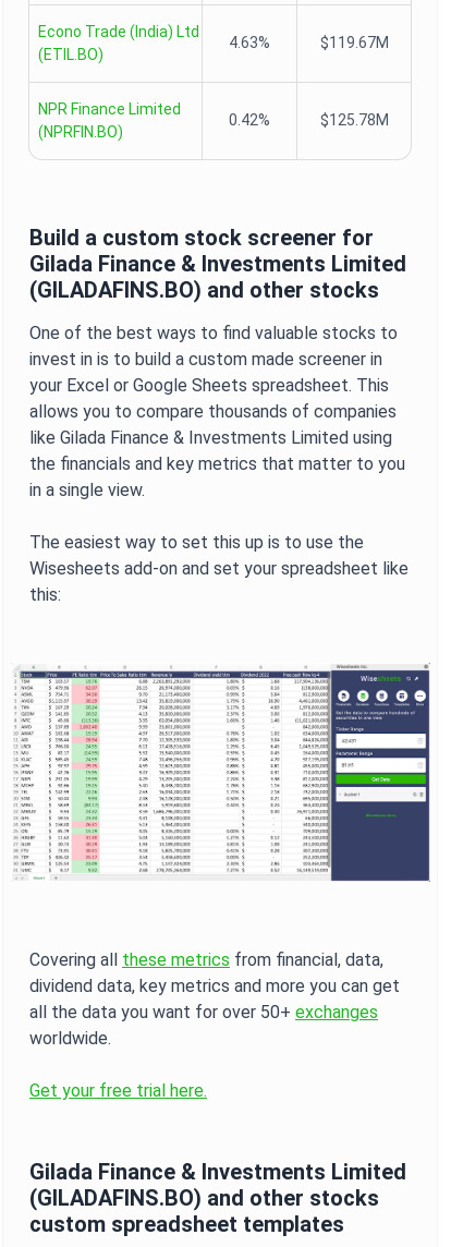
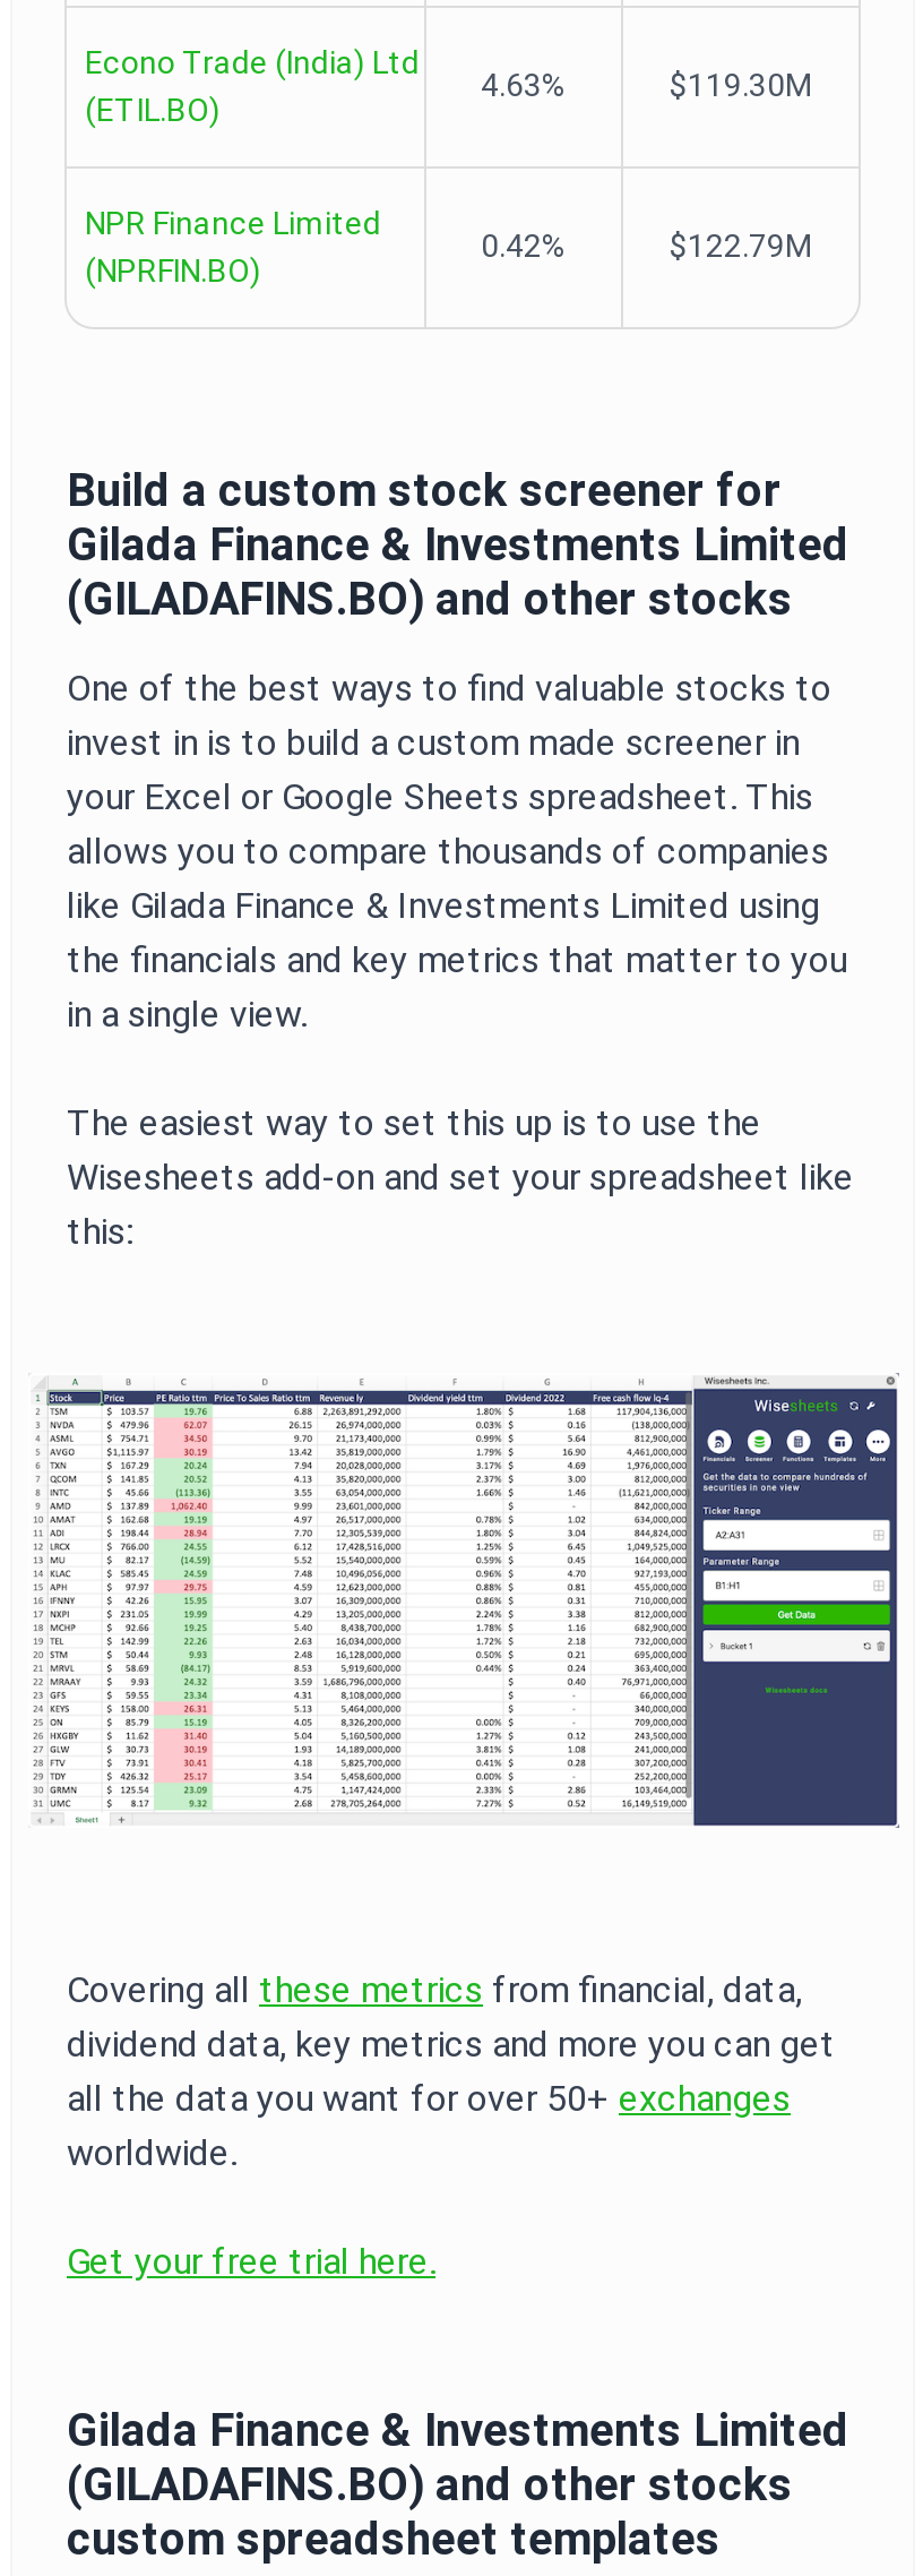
[320,34,388,51] $119.67M -> [670,67,812,103] $119.30M
[320,111,388,129] $125.78M -> [670,227,812,264] $122.79M

